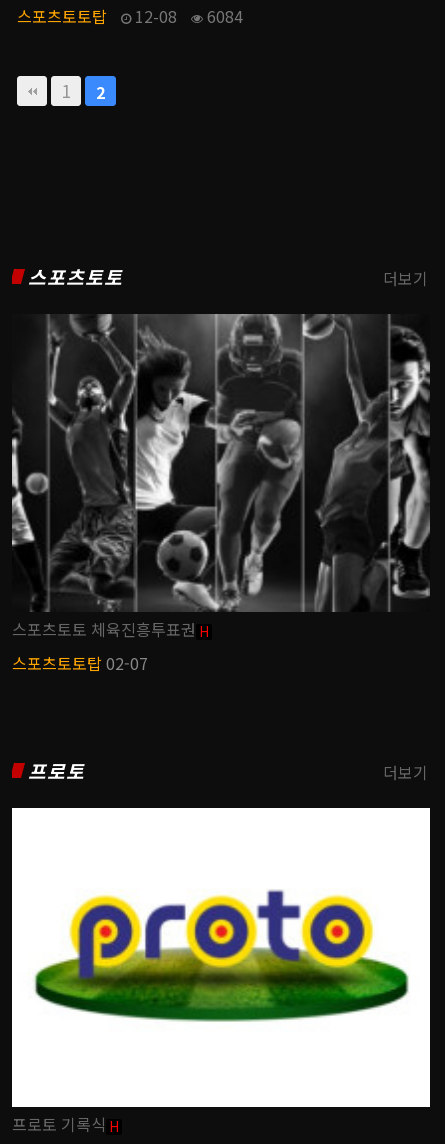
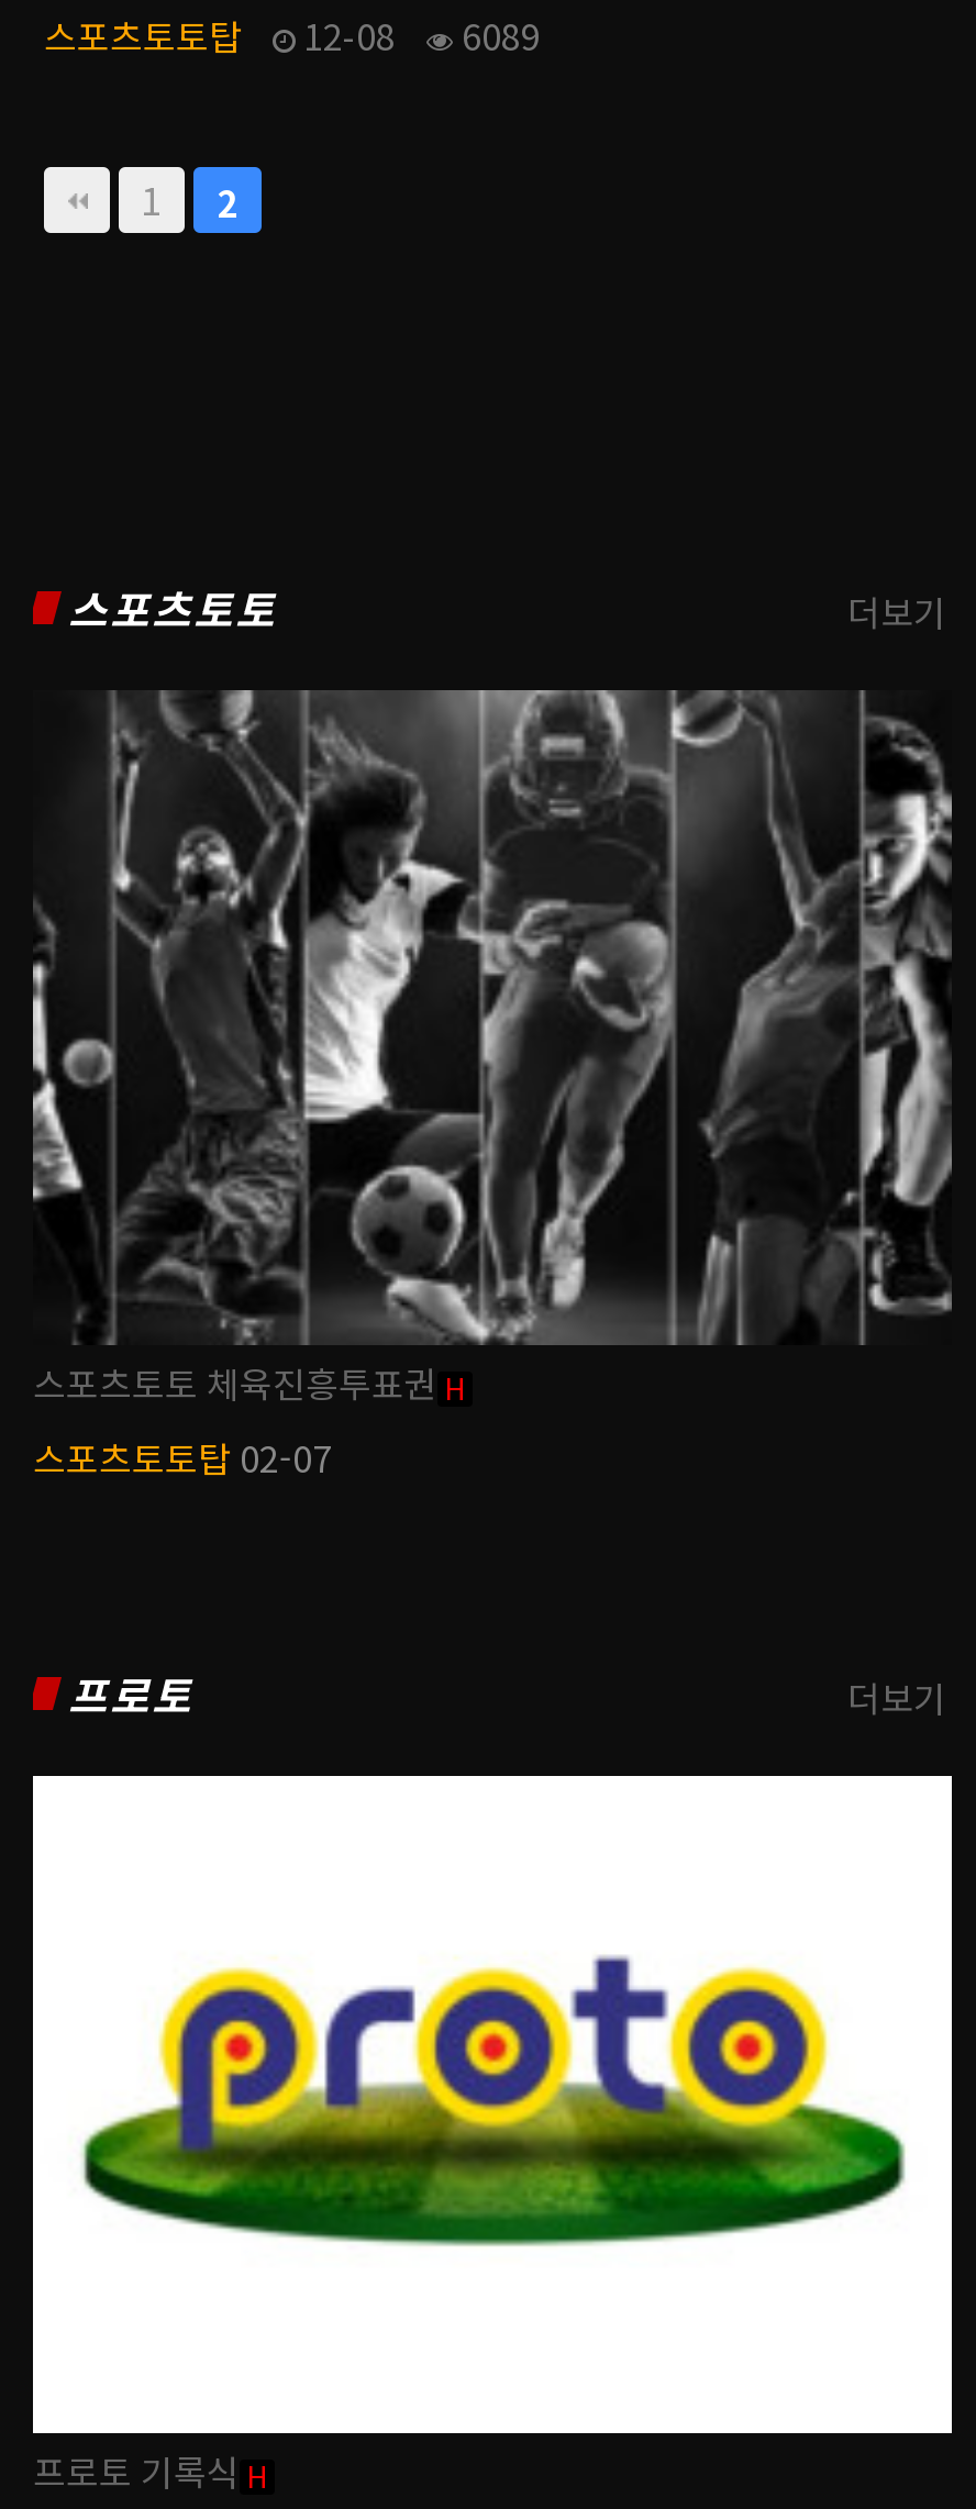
[17,4,243,28] 스포츠토토탑 12-08 6084 -> [44,8,541,61] 스포츠토토탑 12-08 6089

